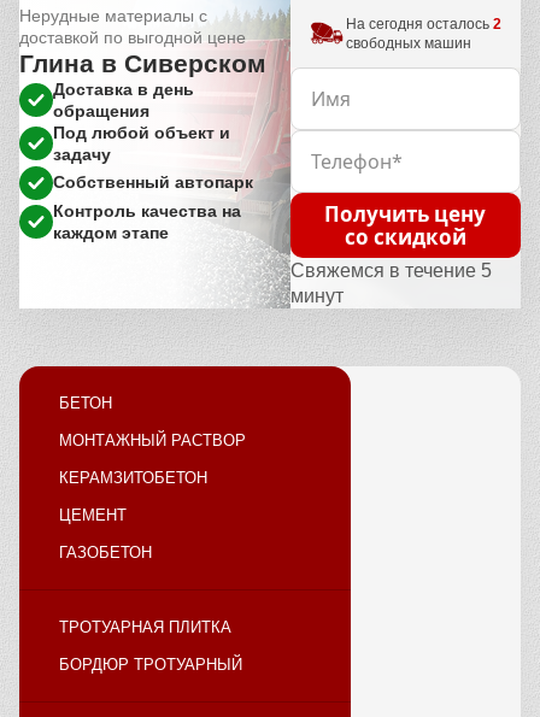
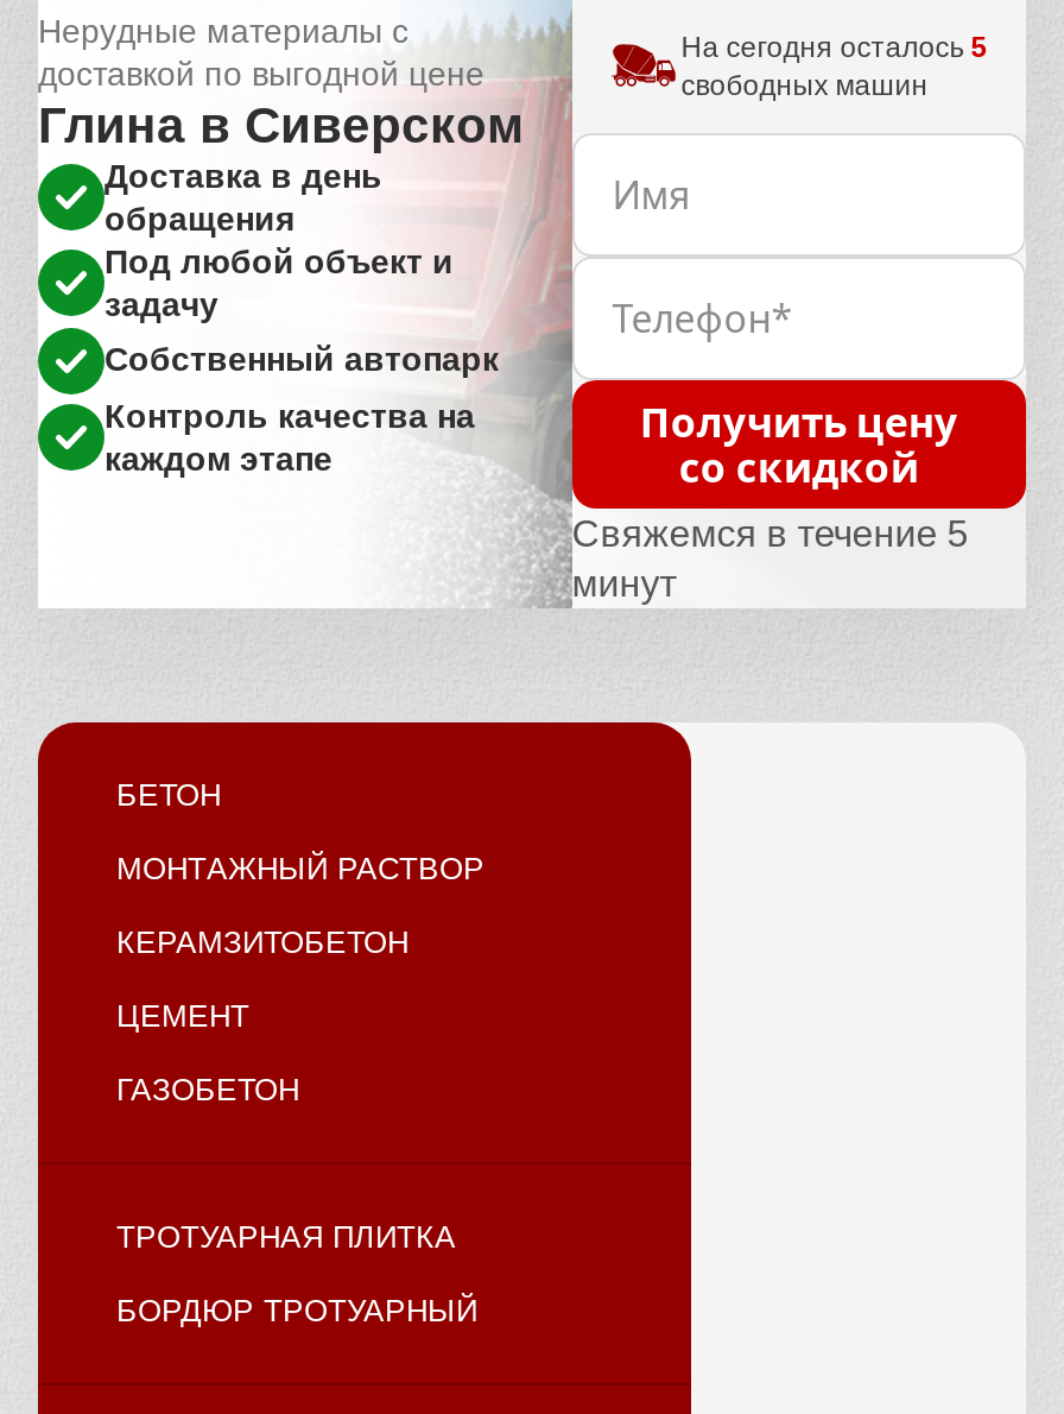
[346,16,501,33] На сегодня осталось 2 -> [681,31,988,64] На сегодня осталось 5

